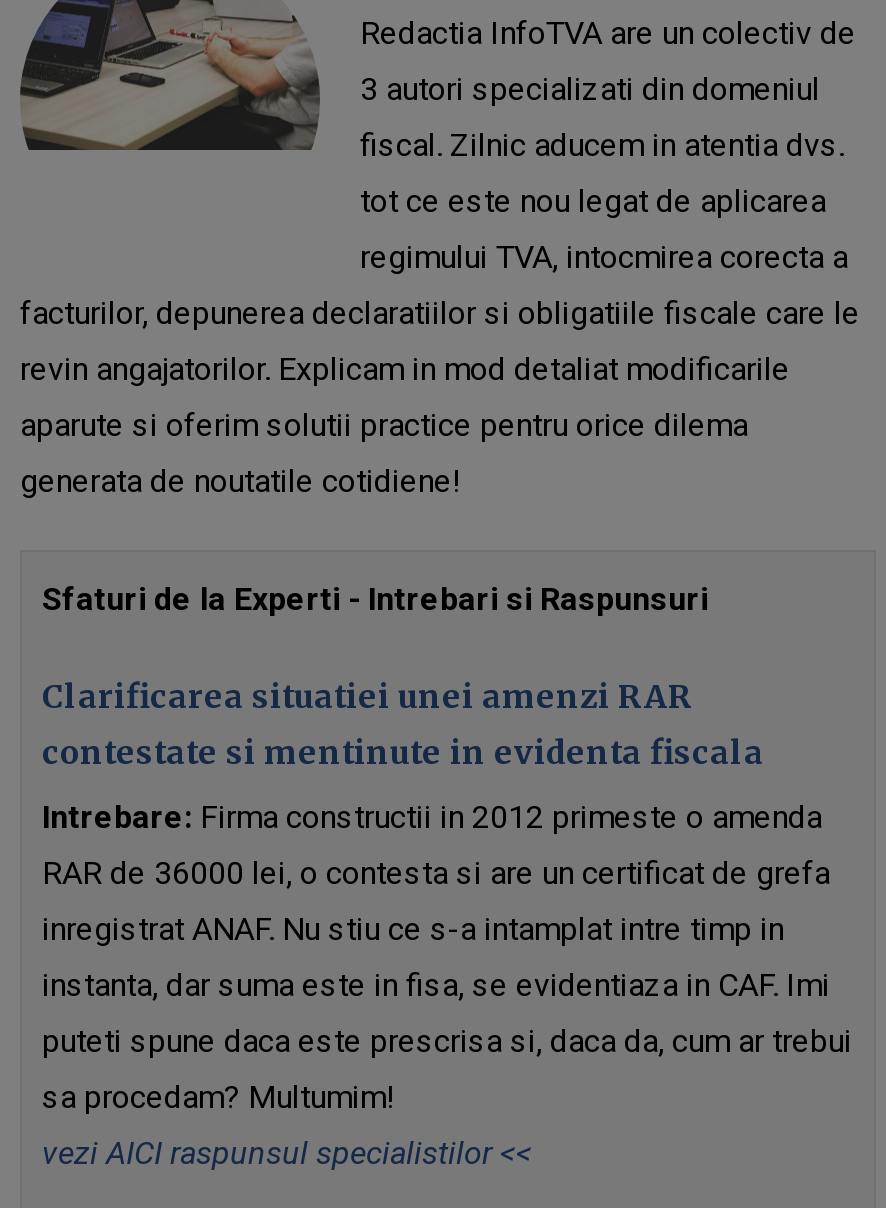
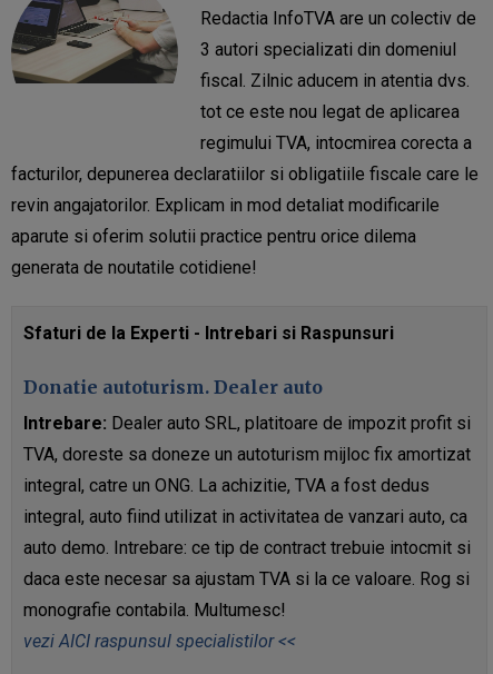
[42,676,852,1116] Clarificarea situatiei unei amenzi RAR | contestate si mentinute in evidenta fiscala | Intrebare: Firma constructii in 2012 primeste o amenda | RAR de 36000 lei, o contesta si are un certificat de grefa | inregistrat ANAF. Nu stiu ce s-a intamplat intre timp in | instanta, dar suma este in fisa, se evidentiaza in CAF. Imi | puteti spune daca este prescrisa si, daca da, cum ar trebui | sa procedam? Multumim! -> [23,376,471,621] Donatie autoturism. Dealer auto | Intrebare: Dealer auto SRL, platitoare de impozit profit si | TVA, doreste sa doneze un autoturism mijloc fix amortizat | integral, catre un ONG. La achizitie, TVA a fost dedus | integral, auto fiind utilizat in activitatea de vanzari auto, ca | auto demo. Intrebare: ce tip de contract trebuie intocmit si | daca este necesar sa ajustam TVA si la ce valoare. Rog si | monografie contabila. Multumesc!

